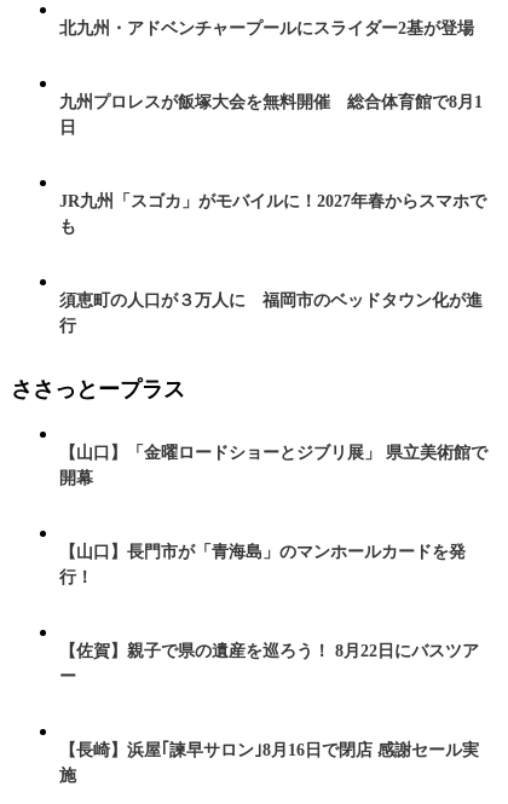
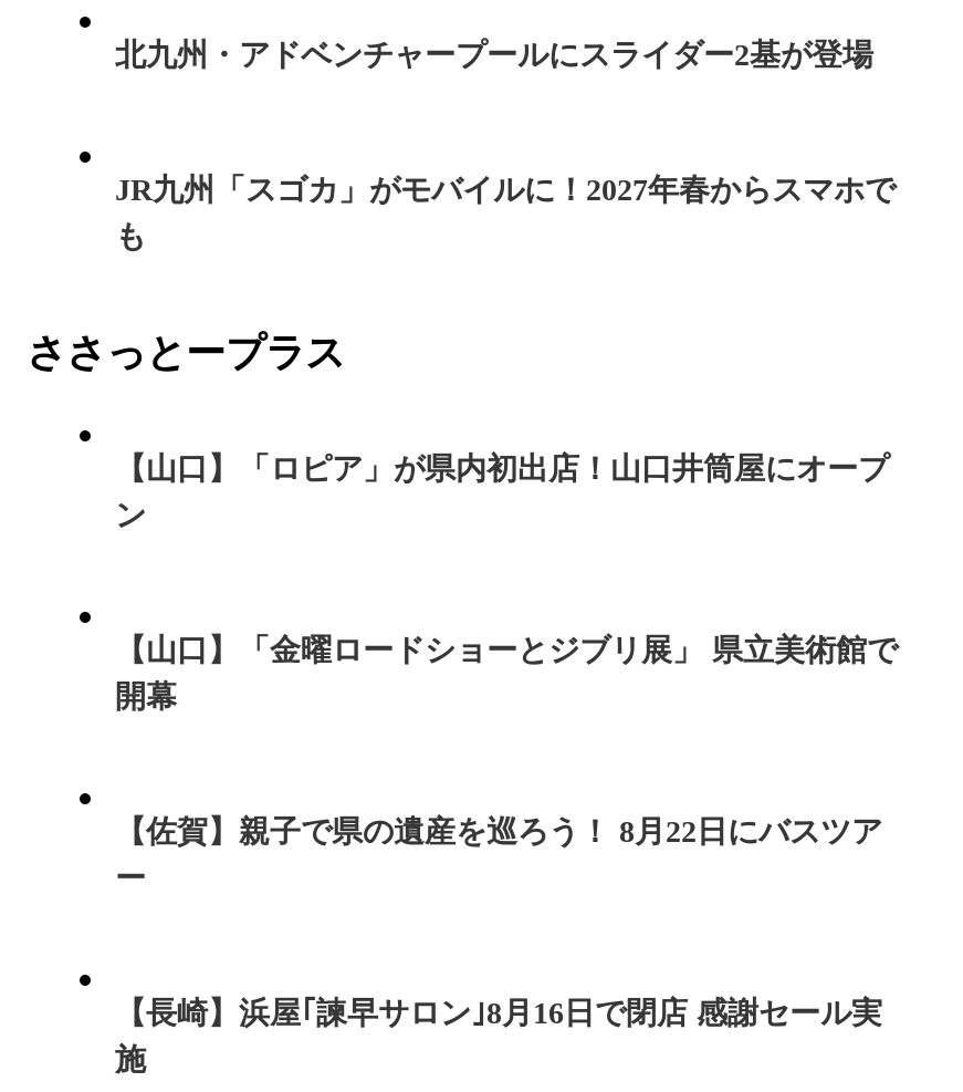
[59,93,483,136] 九州プロレスが飯塚大会を無料開催 総合体育館で8月1 | 日 -> none
[59,291,483,335] 須恵町の人口が３万人に 福岡市のベッドタウン化が進 | 行 -> none
none -> [115,452,889,532] 【山口】「ロピア」が県内初出店！山口井筒屋にオープ | ン
[59,543,466,586] 【山口】長門市が「青海島」のマンホールカードを発 | 行！ -> none

